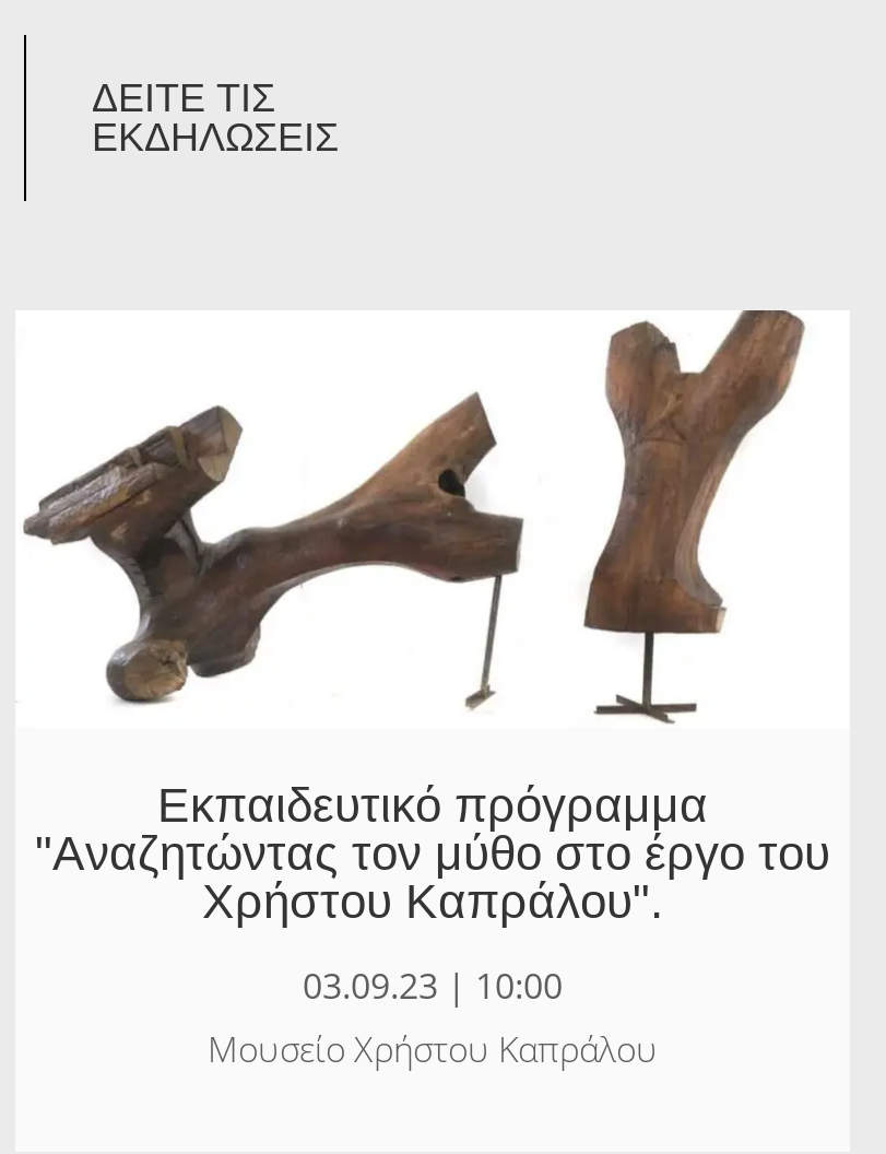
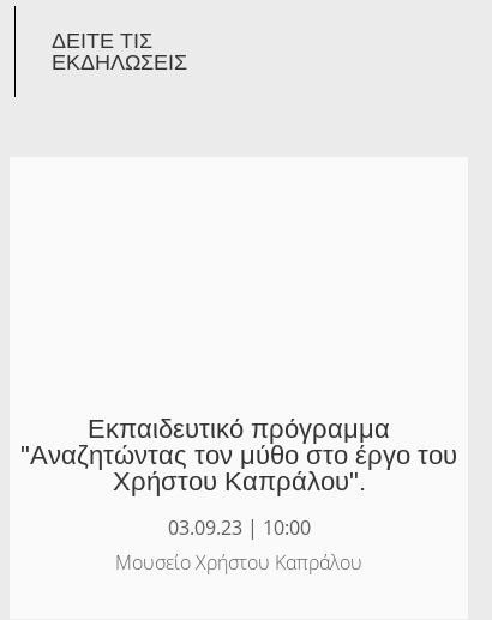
[581,308,806,726] [image] -> none
[22,391,524,710] [image] -> none

